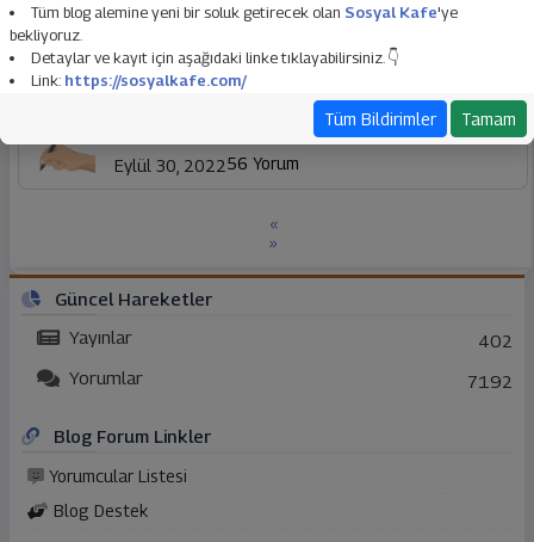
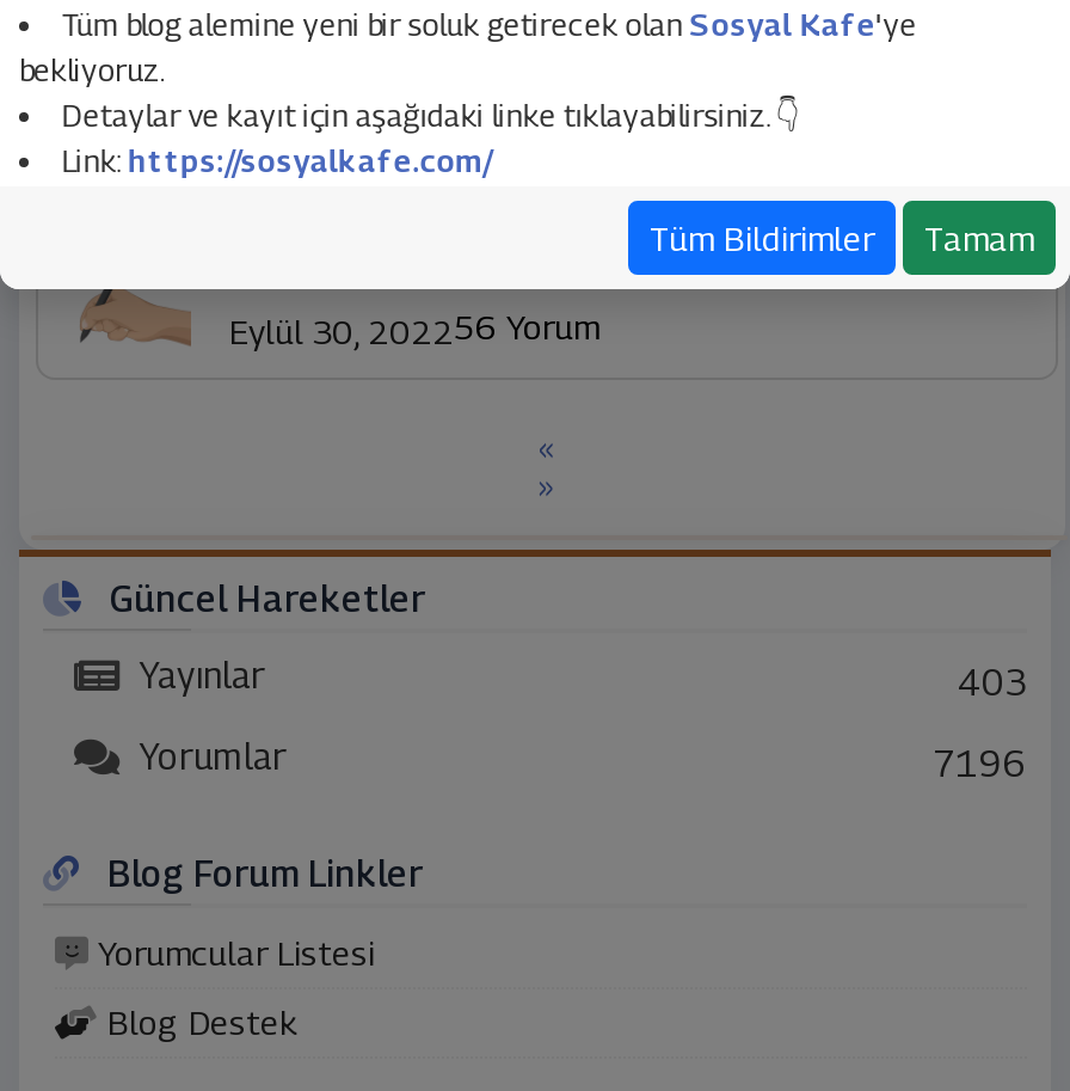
[478,329,513,351] 402 -> [958,659,1027,702] 403
[467,370,513,391] 7192 -> [934,740,1027,783] 7196

